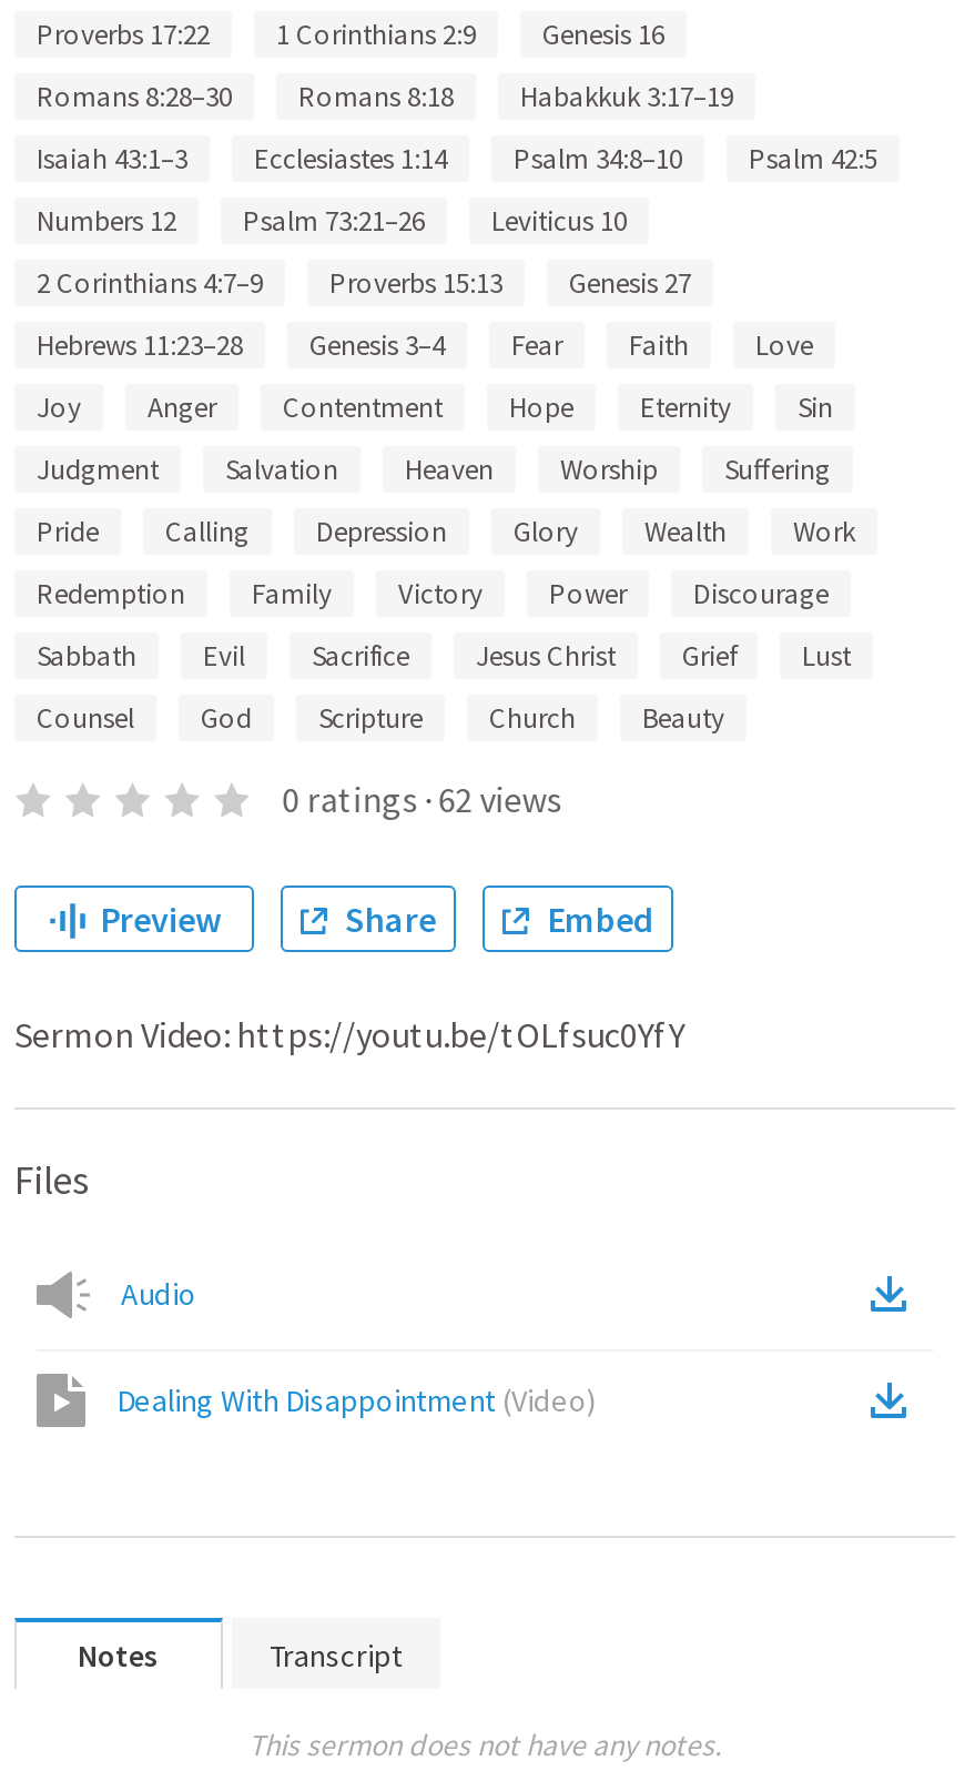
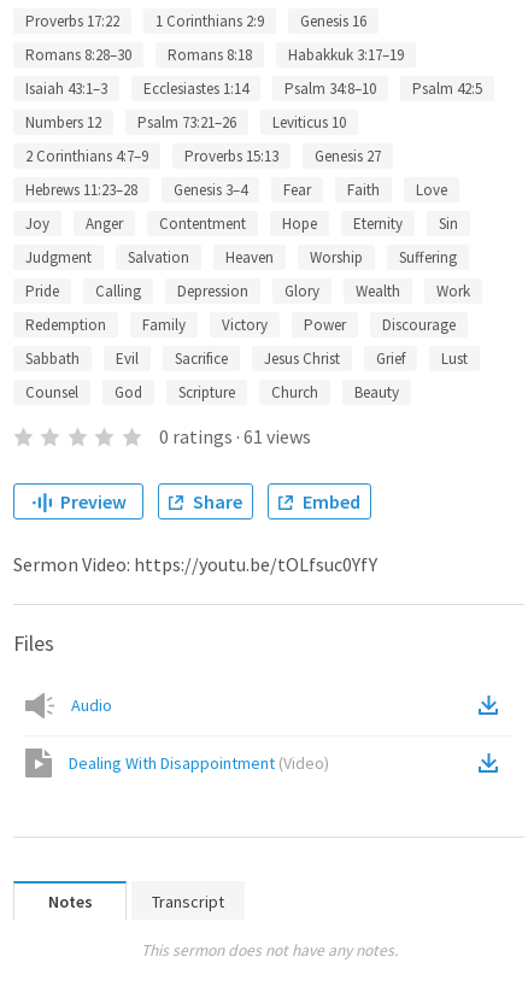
[282,777,562,821] 0 ratings · 62 views -> [159,424,311,448] 0 ratings · 61 views

